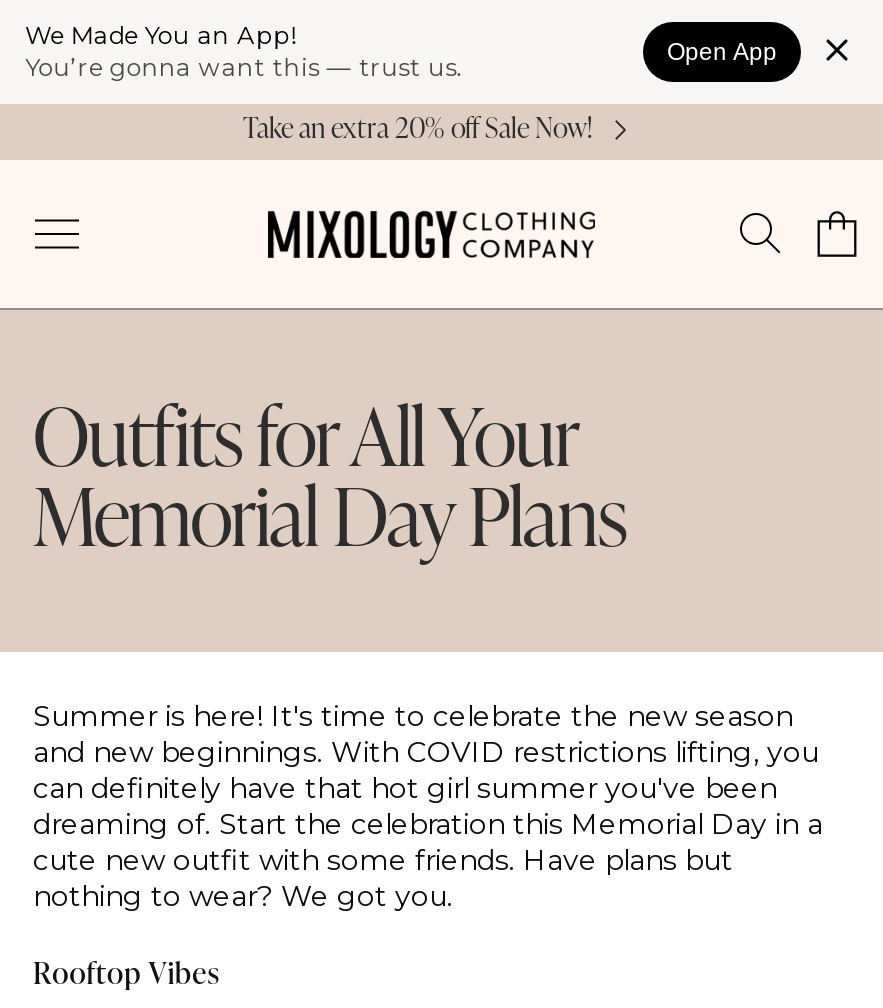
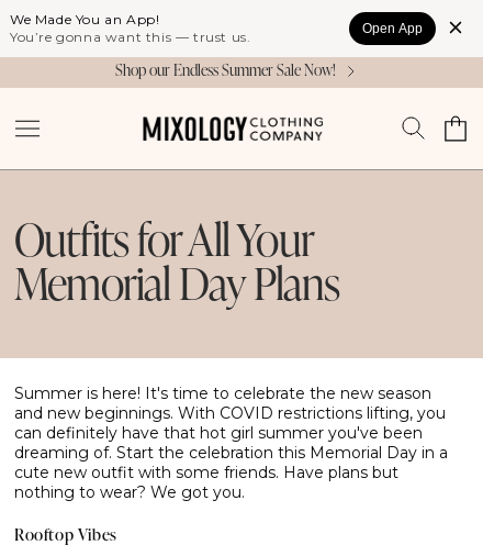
[243,108,593,146] Take an extra 20% off Sale Now! -> [115,59,336,80] Shop our Endless Summer Sale Now!

